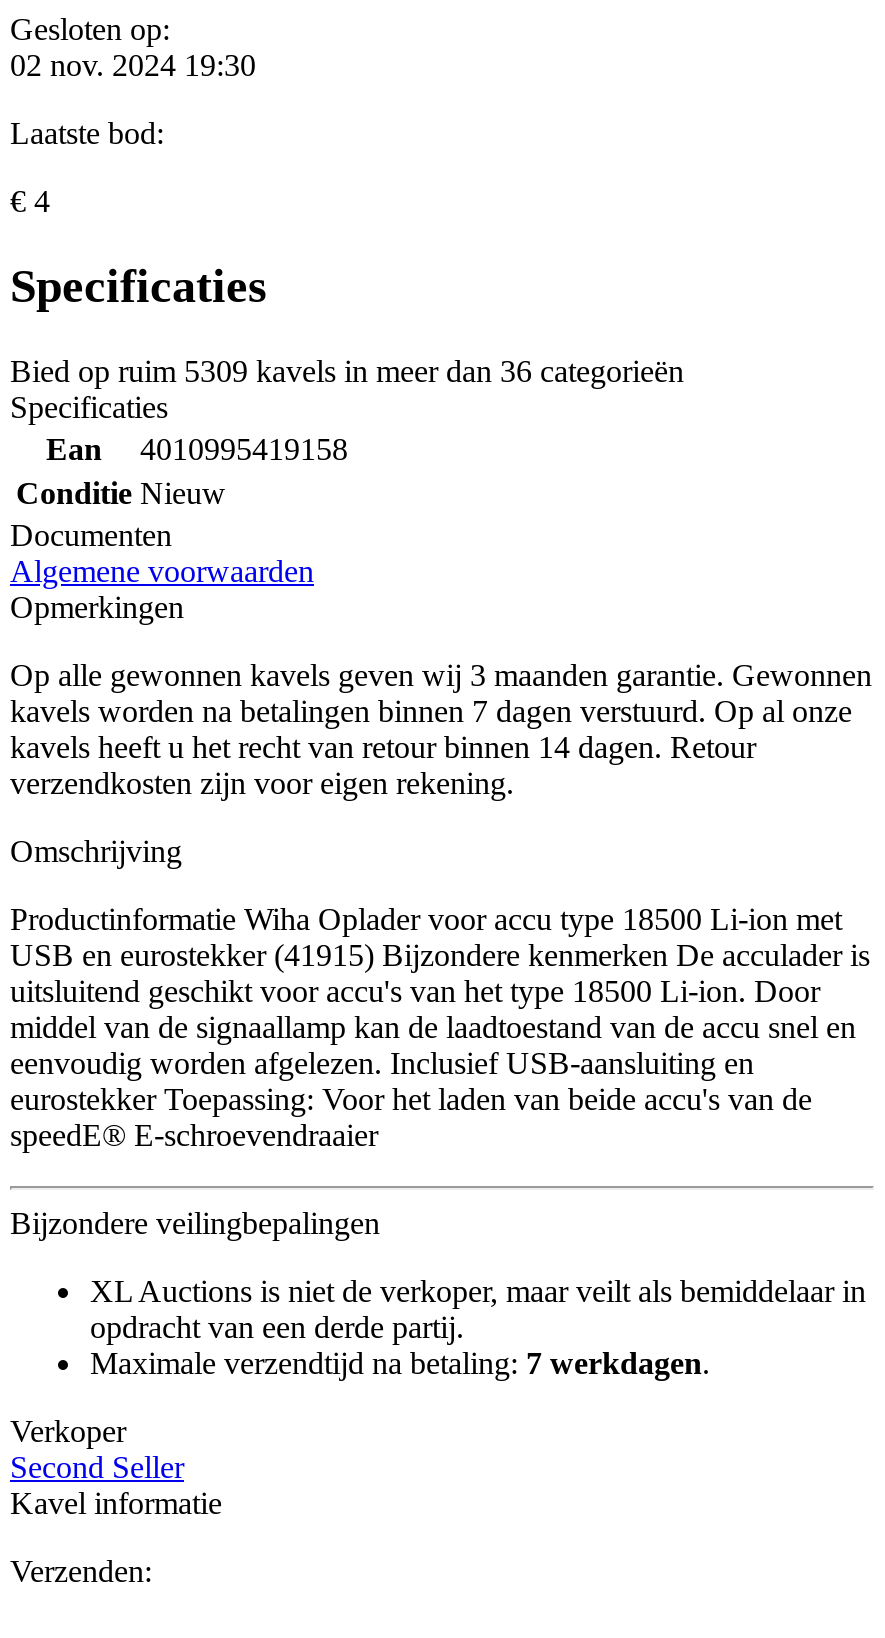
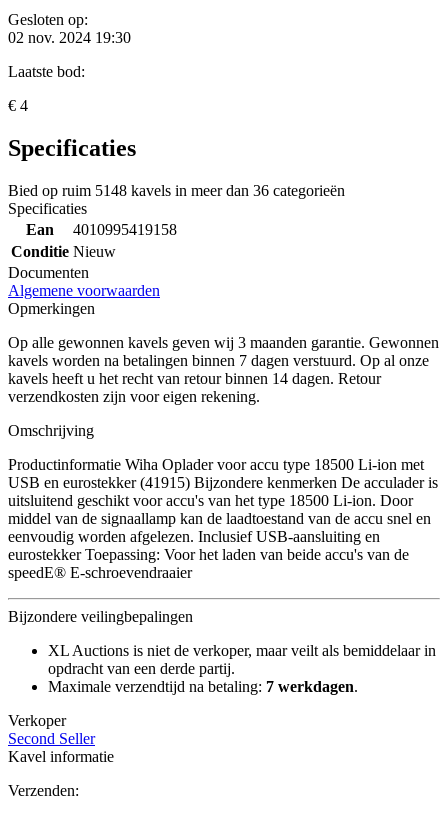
[10,354,684,388] Bied op ruim 5309 kavels in meer dan 36 categorieën -> [8,182,345,199] Bied op ruim 5148 kavels in meer dan 36 categorieën

